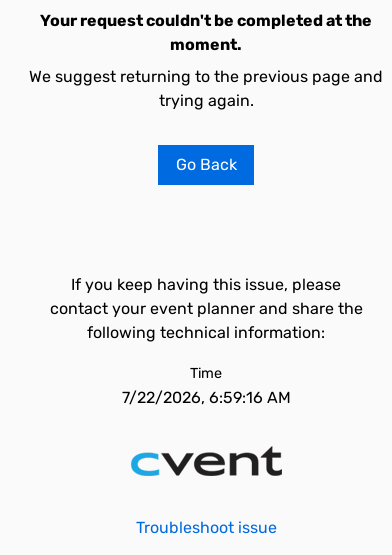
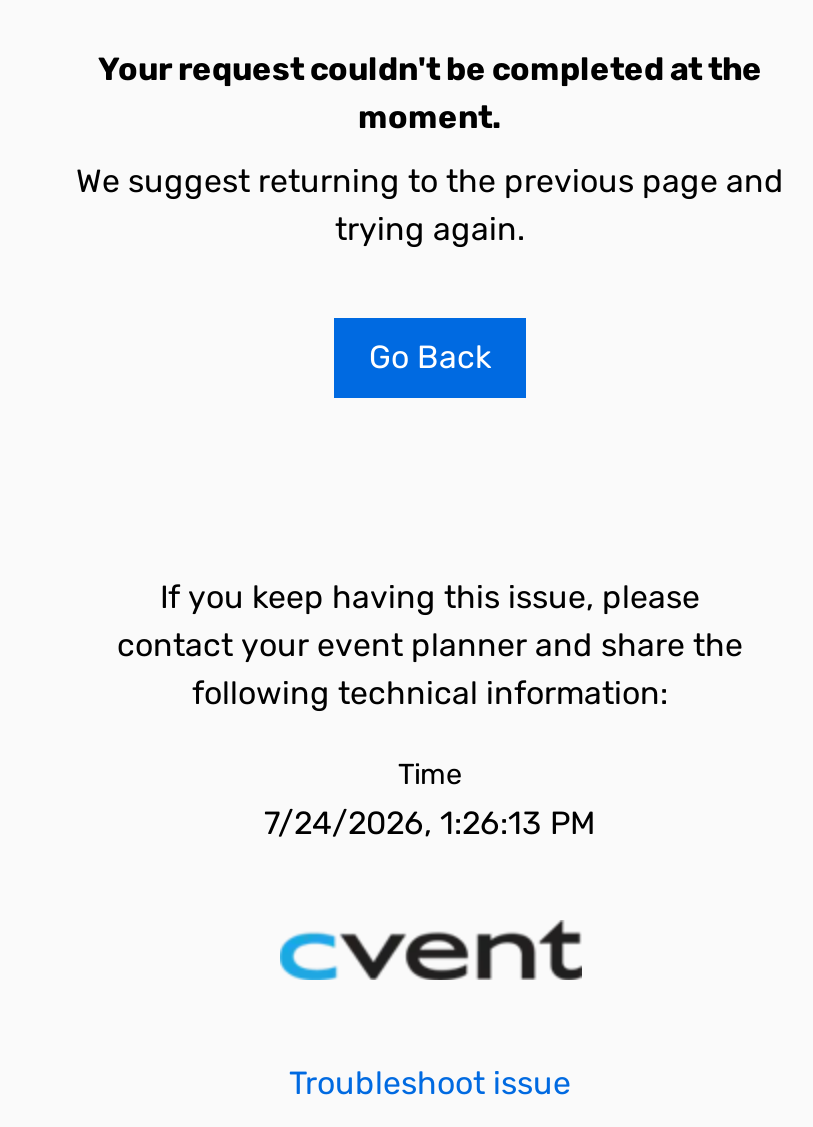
[121,388,290,407] 7/22/2026, 6:59:16 AM -> [264,804,596,842] 7/24/2026, 1:26:13 PM

